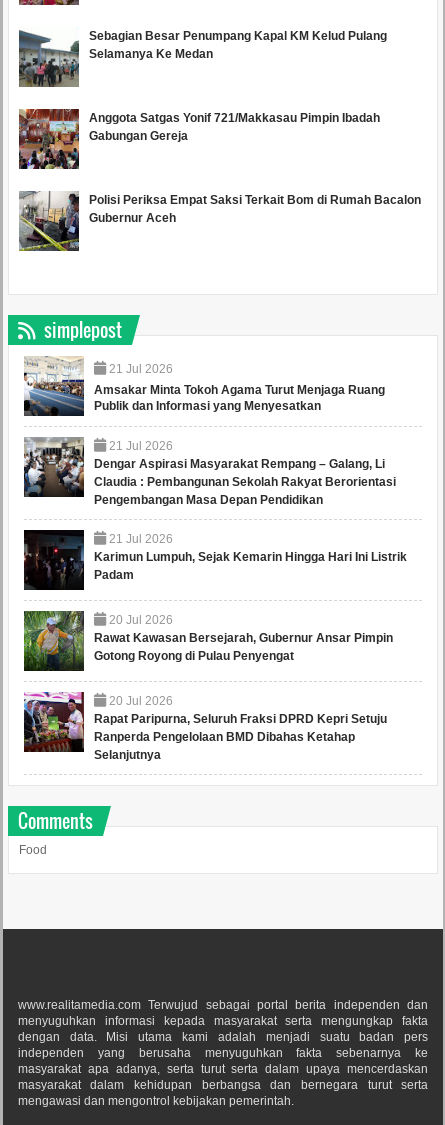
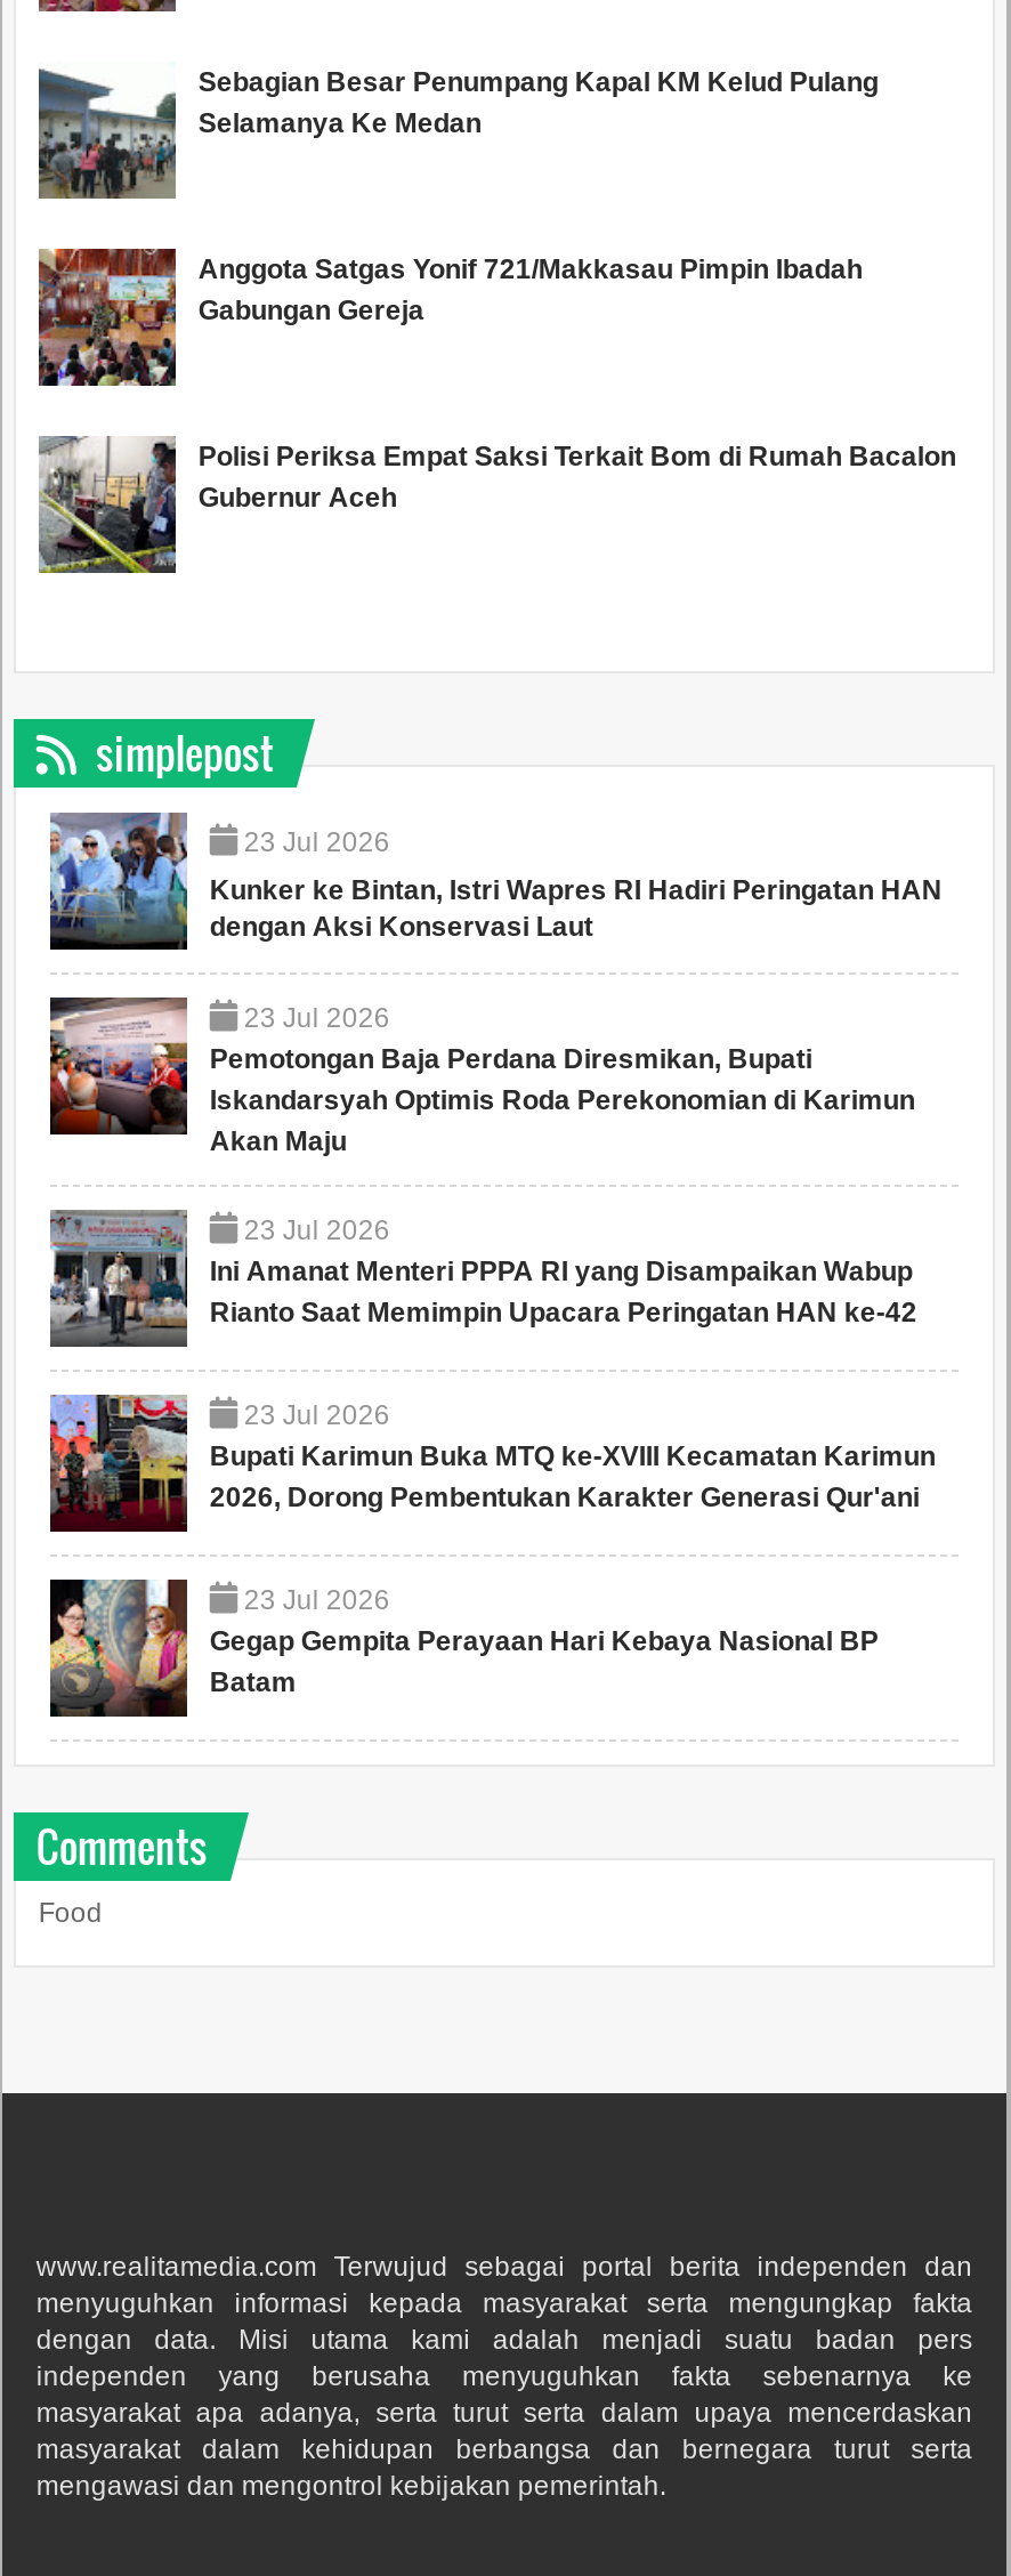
[24,356,385,416] [image] | Amsakar Minta Tokoh Agama Turut Menjaga Ruang | Publik dan Informasi yang Menyesatkan -> [48,813,942,950] [image] | Kunker ke Bintan, Istri Wapres RI Hadiri Peringatan HAN | dengan Aksi Konservasi Laut
[109,362,173,376] 21 Jul 2026 -> [244,826,390,858] 23 Jul 2026
[24,437,396,507] [image] | 21 Jul 2026 | Dengar Aspirasi Masyarakat Rempang – Galang, Li | Claudia : Pembangunan Sekolah Rakyat Berorientasi | Pengembangan Masa Depan Pendidikan -> [48,998,915,1157] [image] | 23 Jul 2026 | Pemotongan Baja Perdana Diresmikan, Bupati | Iskandarsyah Optimis Roda Perekonomian di Karimun | Akan Maju
[23,530,407,589] [image] | 21 Jul 2026 | Karimun Lumpuh, Sejak Kemarin Hingga Hari Ini Listrik | Padam -> [48,1212,917,1347] [image] | 23 Jul 2026 | Ini Amanat Menteri PPPA RI yang Disampaikan Wabup | Rianto Saat Memimpin Upacara Peringatan HAN ke-42
[23,610,393,671] [image] | 20 Jul 2026 | Rawat Kawasan Bersejarah, Gubernur Ansar Pimpin | Gotong Royong di Pulau Penyengat -> [48,1395,935,1532] [image] | 23 Jul 2026 | Bupati Karimun Buka MTQ ke-XVIII Kecamatan Karimun | 2026, Dorong Pembentukan Karakter Generasi Qur'ani
[23,692,387,762] [image] | 20 Jul 2026 | Rapat Paripurna, Seluruh Fraksi DPRD Kepri Setuju | Ranperda Pengelolaan BMD Dibahas Ketahap | Selanjutnya -> [48,1577,878,1717] [image] | 23 Jul 2026 | Gegap Gempita Perayaan Hari Kebaya Nasional BP | Batam

